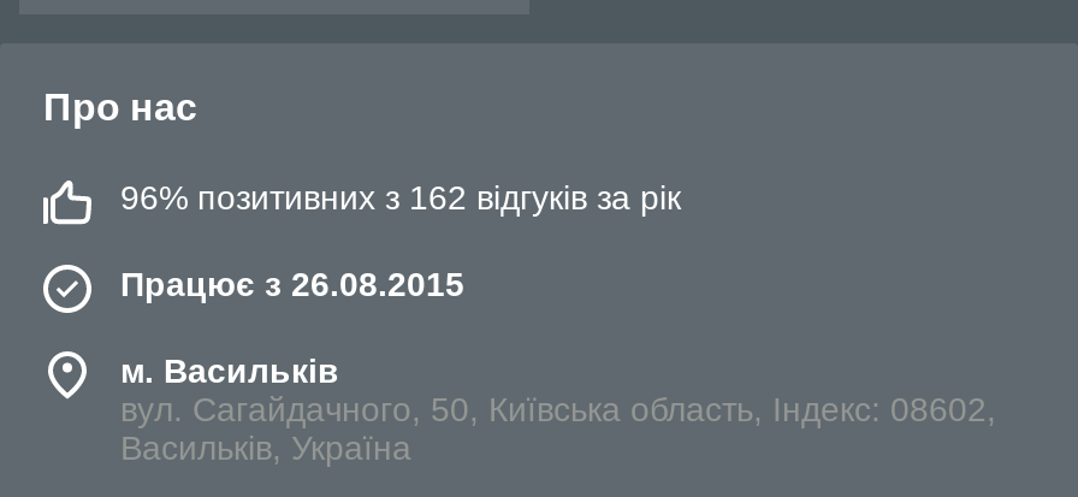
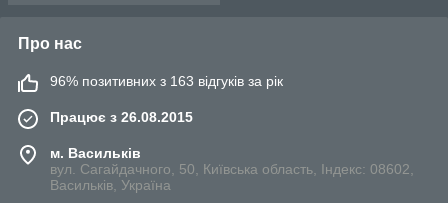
[120,179,681,218] 96% позитивних з 162 відгуків за рік -> [50,73,283,89] 96% позитивних з 163 відгуків за рік

